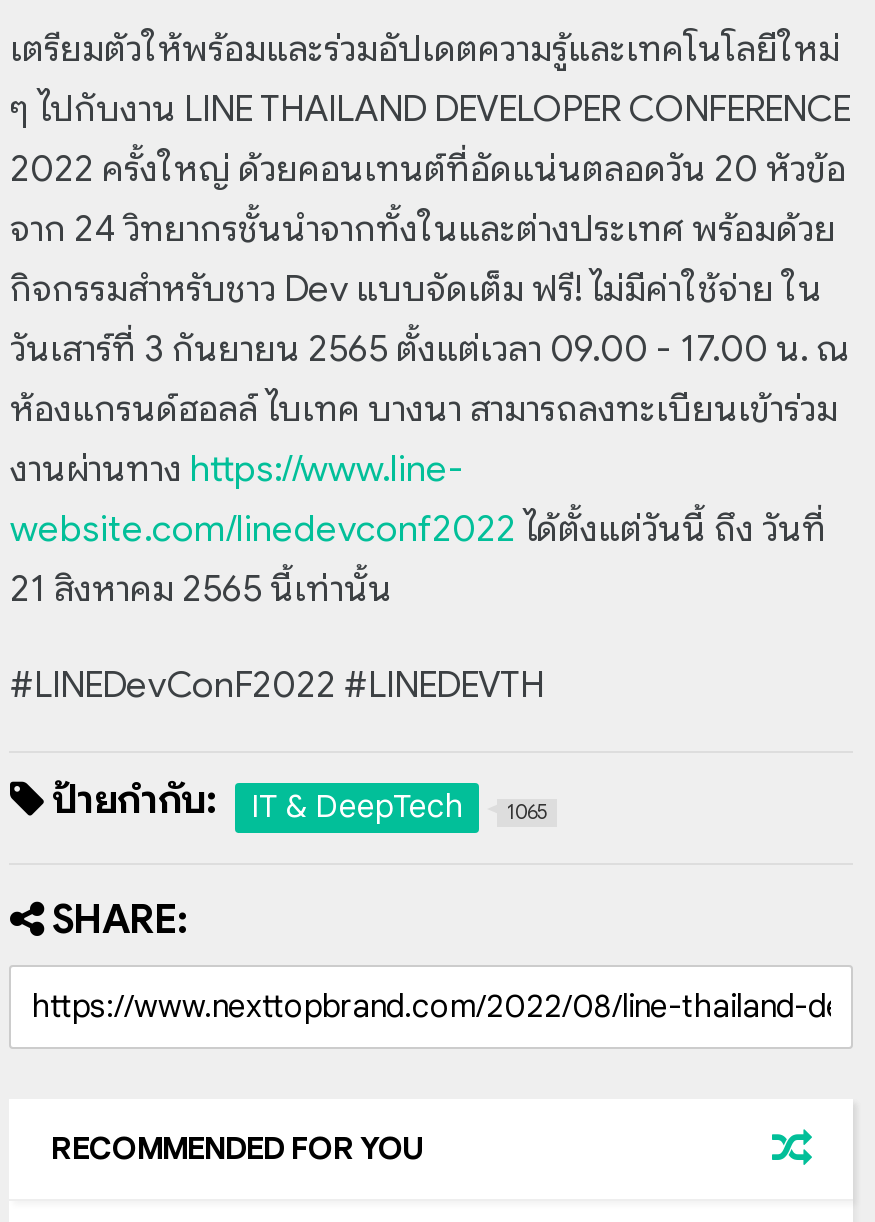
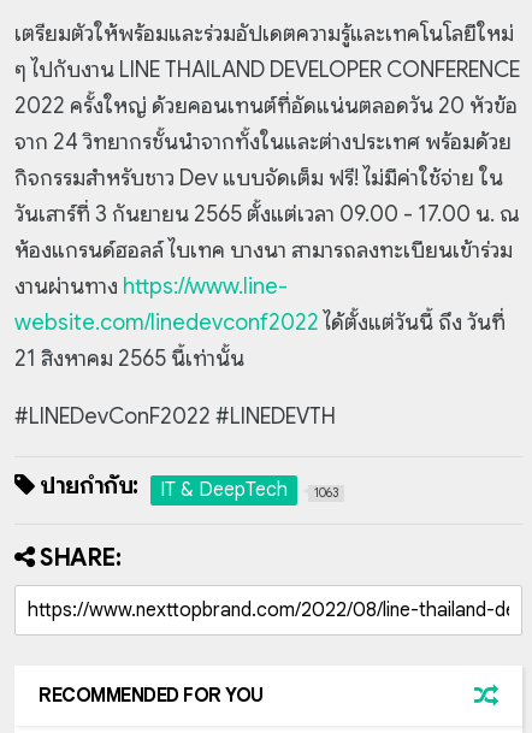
[43,776,547,828] ป้ายกำกับ: IT & DeepTech 1065 -> [35,471,338,502] ป้ายกำกับ: IT & DeepTech 1063

